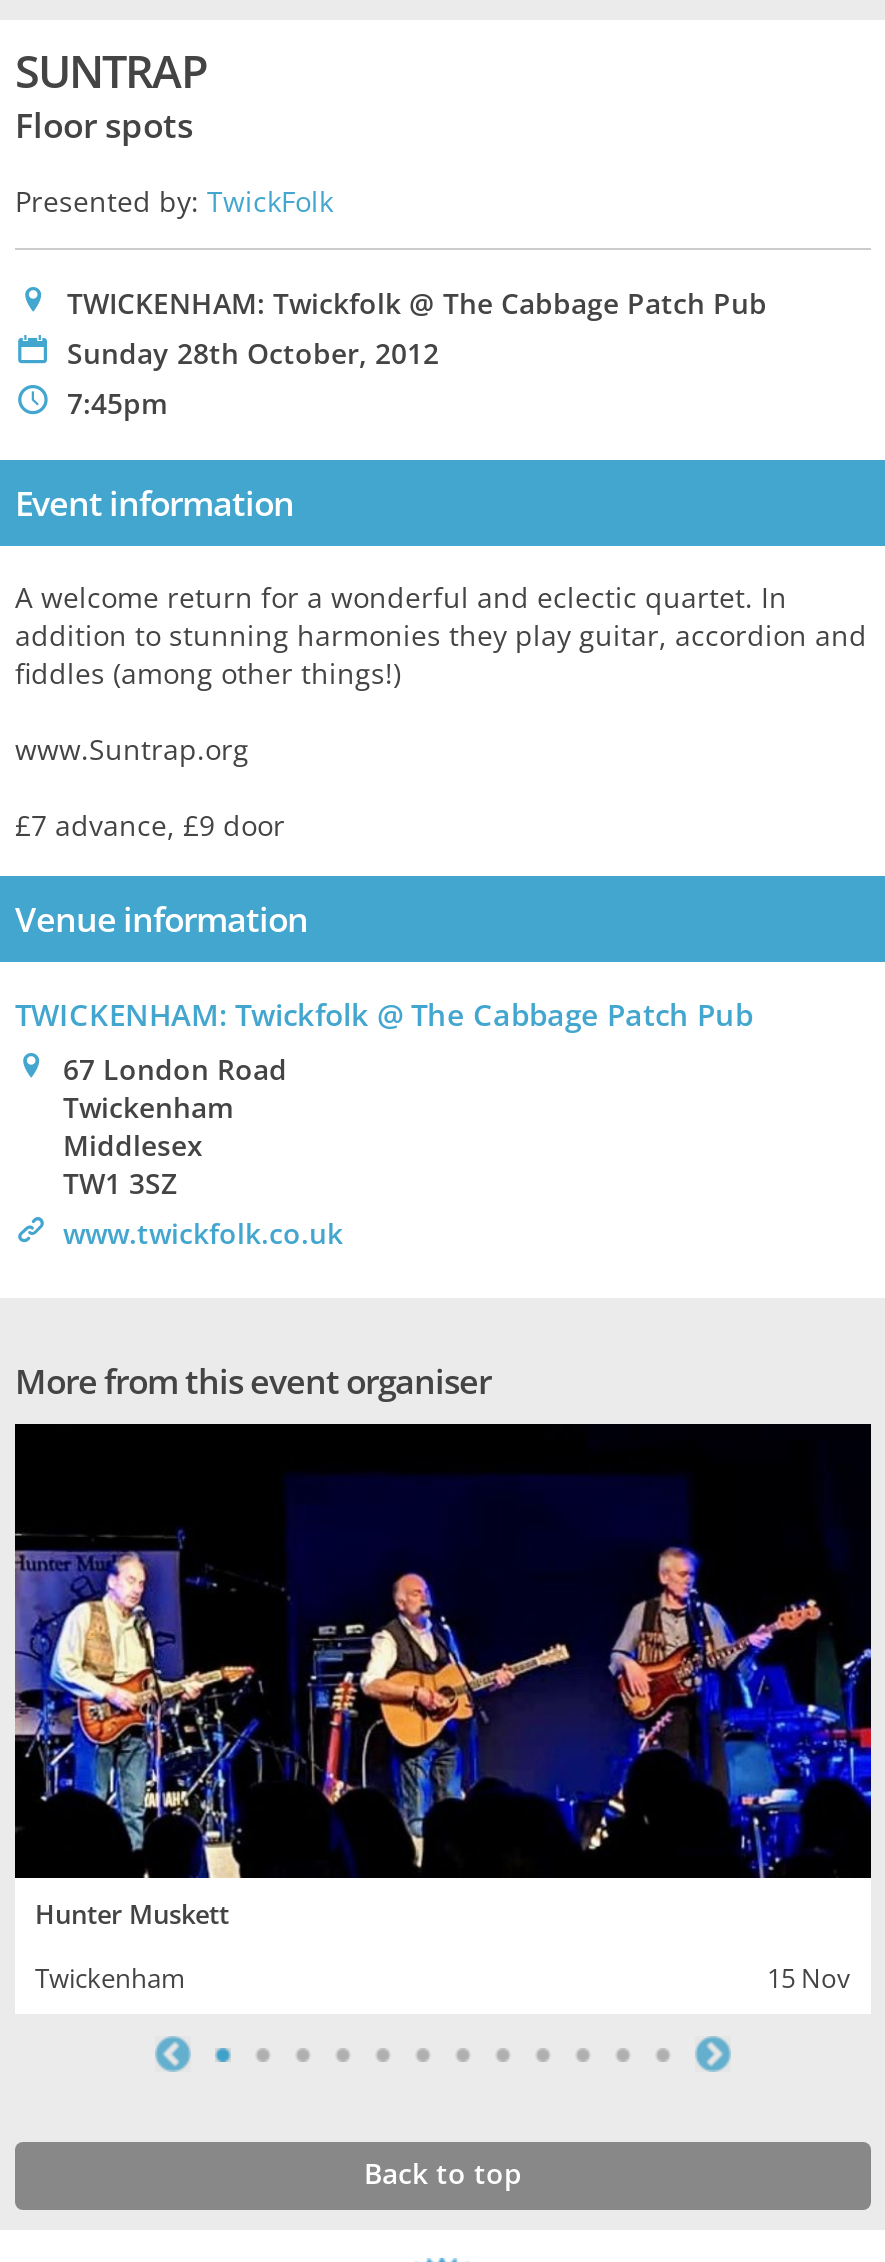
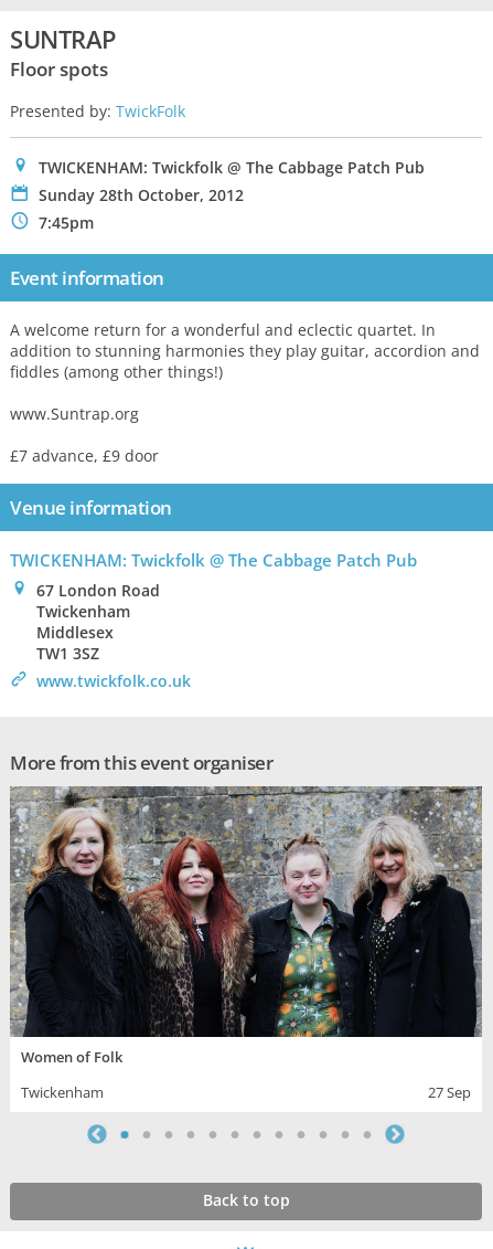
[13,1422,873,1932] [image] | Hunter Muskett -> [10,785,483,1067] [image] | Women of Folk
[767,1960,851,1996] 15 Nov -> [428,1082,471,1102] 27 Sep

